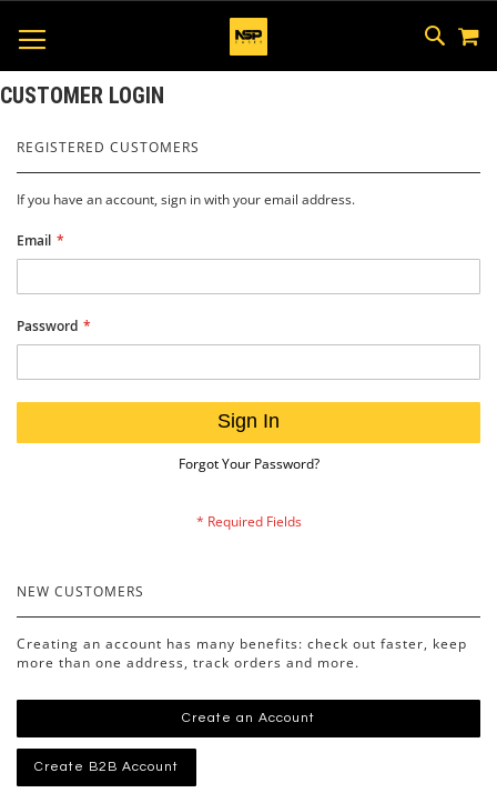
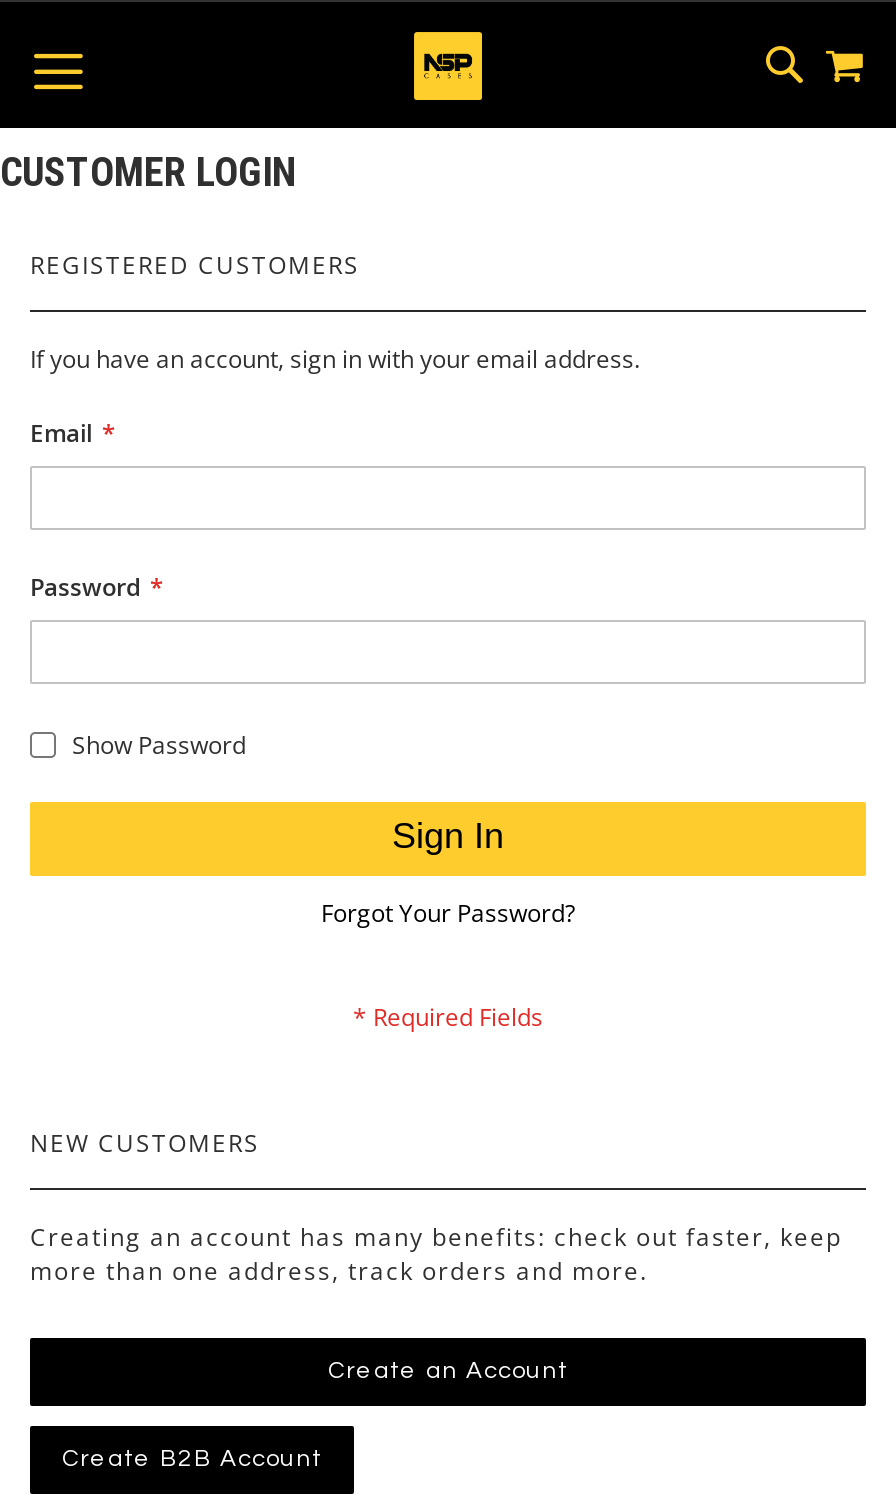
none -> [72,728,246,762] Show Password

